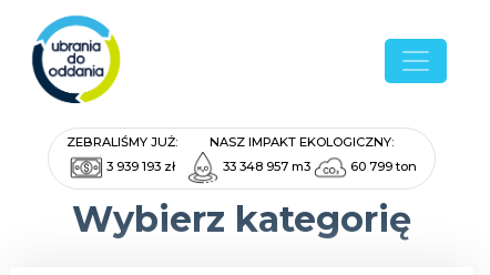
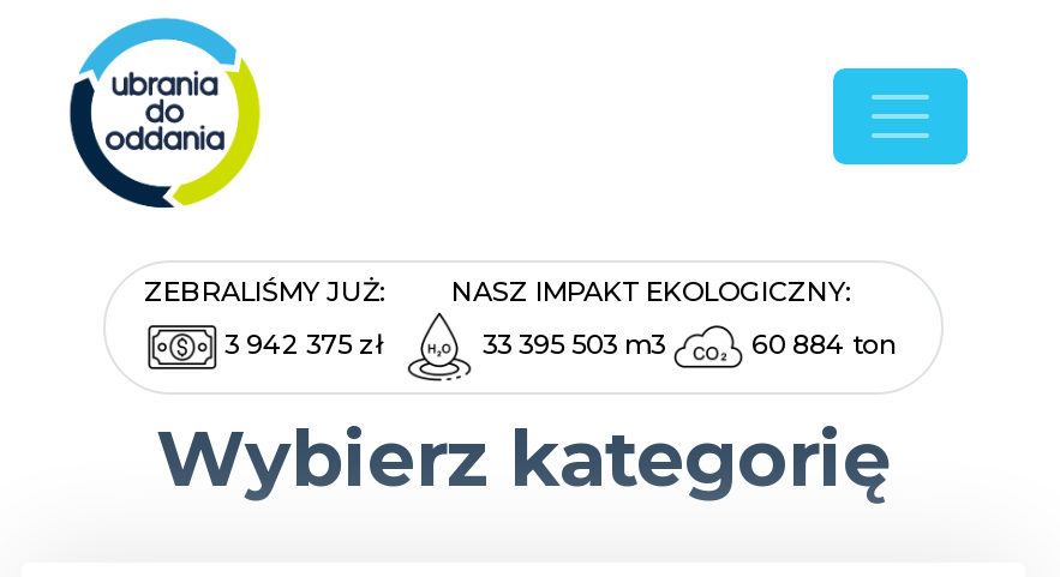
[103,159,175,174] 3 939 193 zł -> [217,327,383,361] 3 942 375 zł
[220,159,314,174] 33 348 957 m3 -> [475,327,672,361] 33 395 503 m3
[347,159,417,174] 60 799 ton -> [744,327,898,361] 60 884 ton

